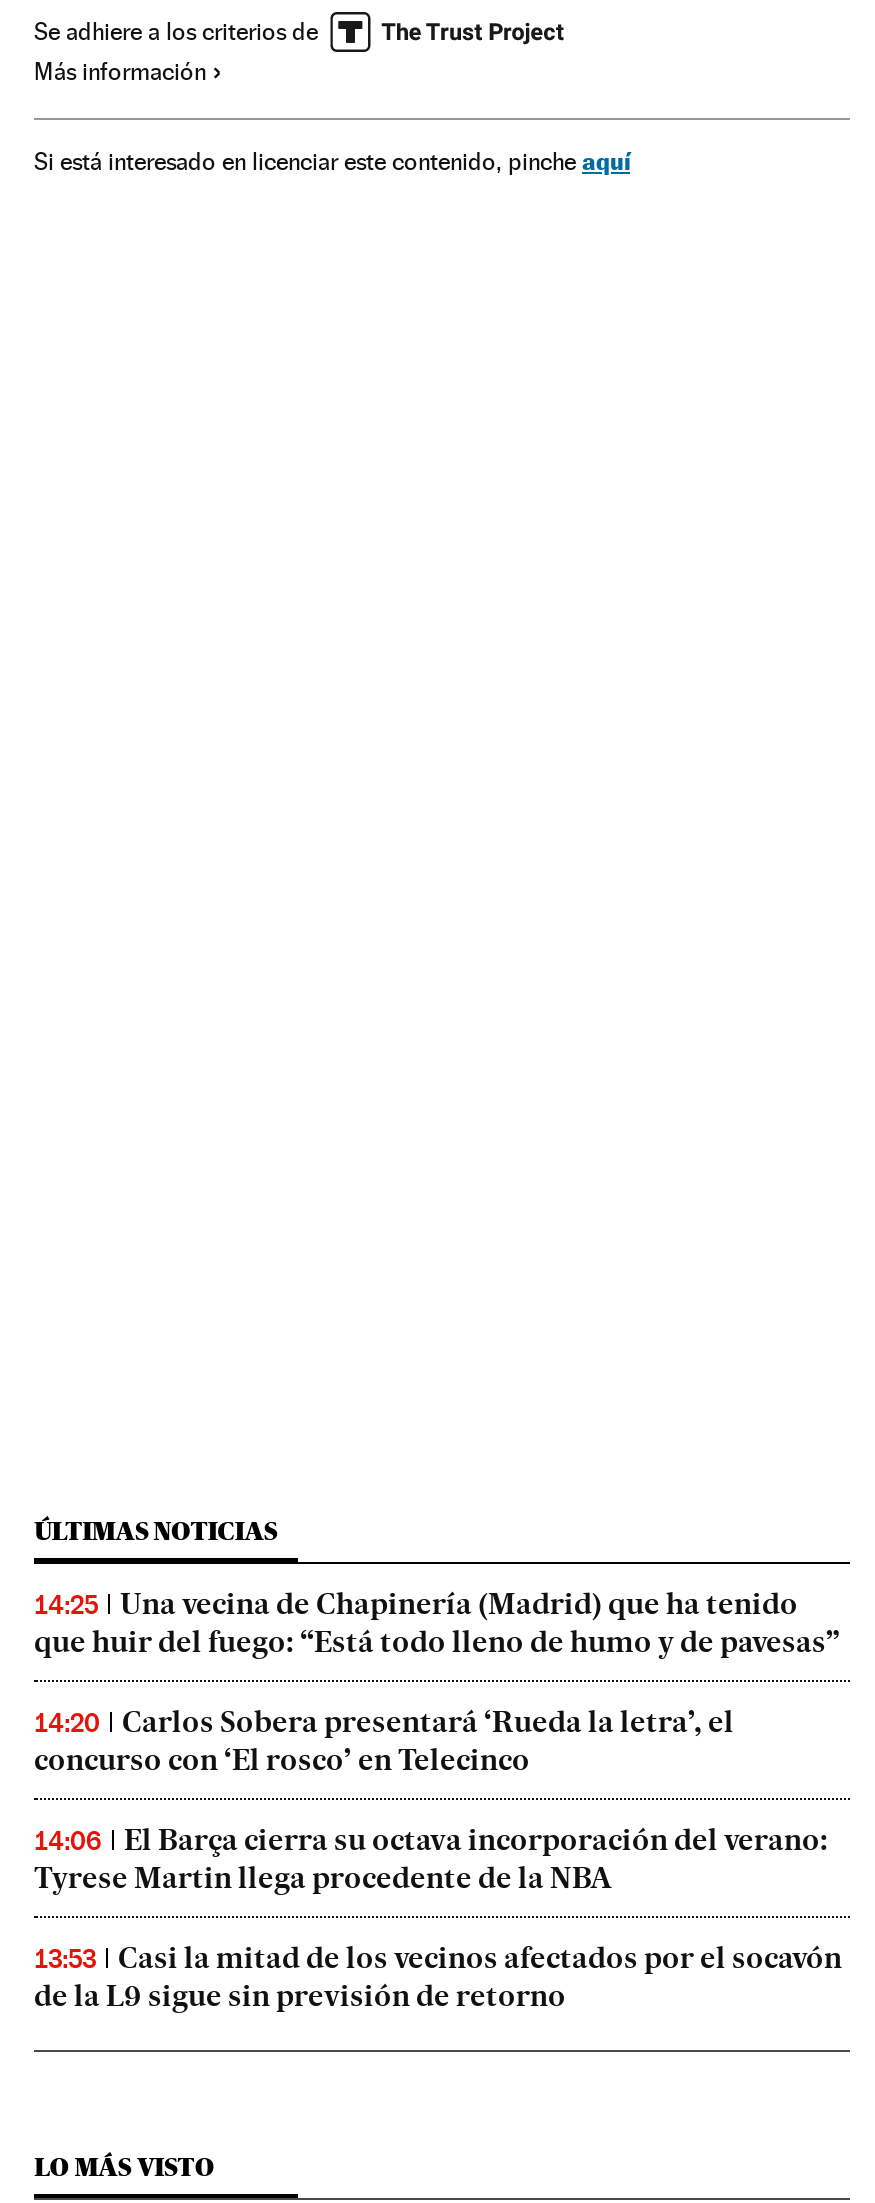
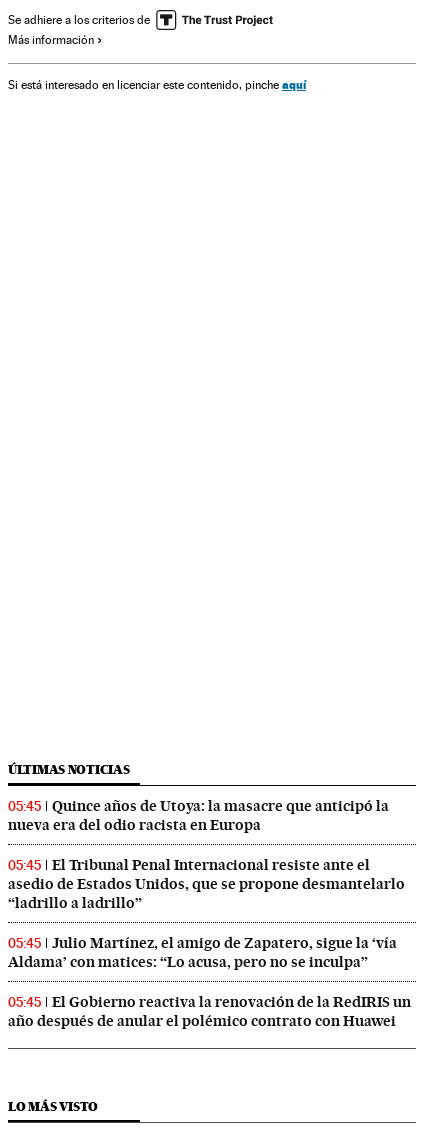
[34,1585,840,1659] 14:25 | Una vecina de Chapinería (Madrid) que ha tenido | que huir del fuego: “Está todo lleno de humo y de pavesas” -> [8,797,389,834] 05:45 | Quince años de Utoya: la masacre que anticipó la | nueva era del odio racista en Europa
[34,1703,734,1777] 14:20 | Carlos Sobera presentará ‘Rueda la letra’, el | concurso con ‘El rosco’ en Telecinco -> [8,856,405,912] 05:45 | El Tribunal Penal Internacional resiste ante el | asedio de Estados Unidos, que se propone desmantelarlo | “ladrillo a ladrillo”
[34,1821,828,1895] 14:06 | El Barça cierra su octava incorporación del verano: | Tyrese Martin llega procedente de la NBA -> [8,934,397,971] 05:45 | Julio Martínez, el amigo de Zapatero, sigue la ‘vía | Aldama’ con matices: “Lo acusa, pero no se inculpa”
[34,1939,842,2013] 13:53 | Casi la mitad de los vecinos afectados por el socavón | de la L9 sigue sin previsión de retorno -> [8,993,411,1030] 05:45 | El Gobierno reactiva la renovación de la RedIRIS un | año después de anular el polémico contrato con Huawei

